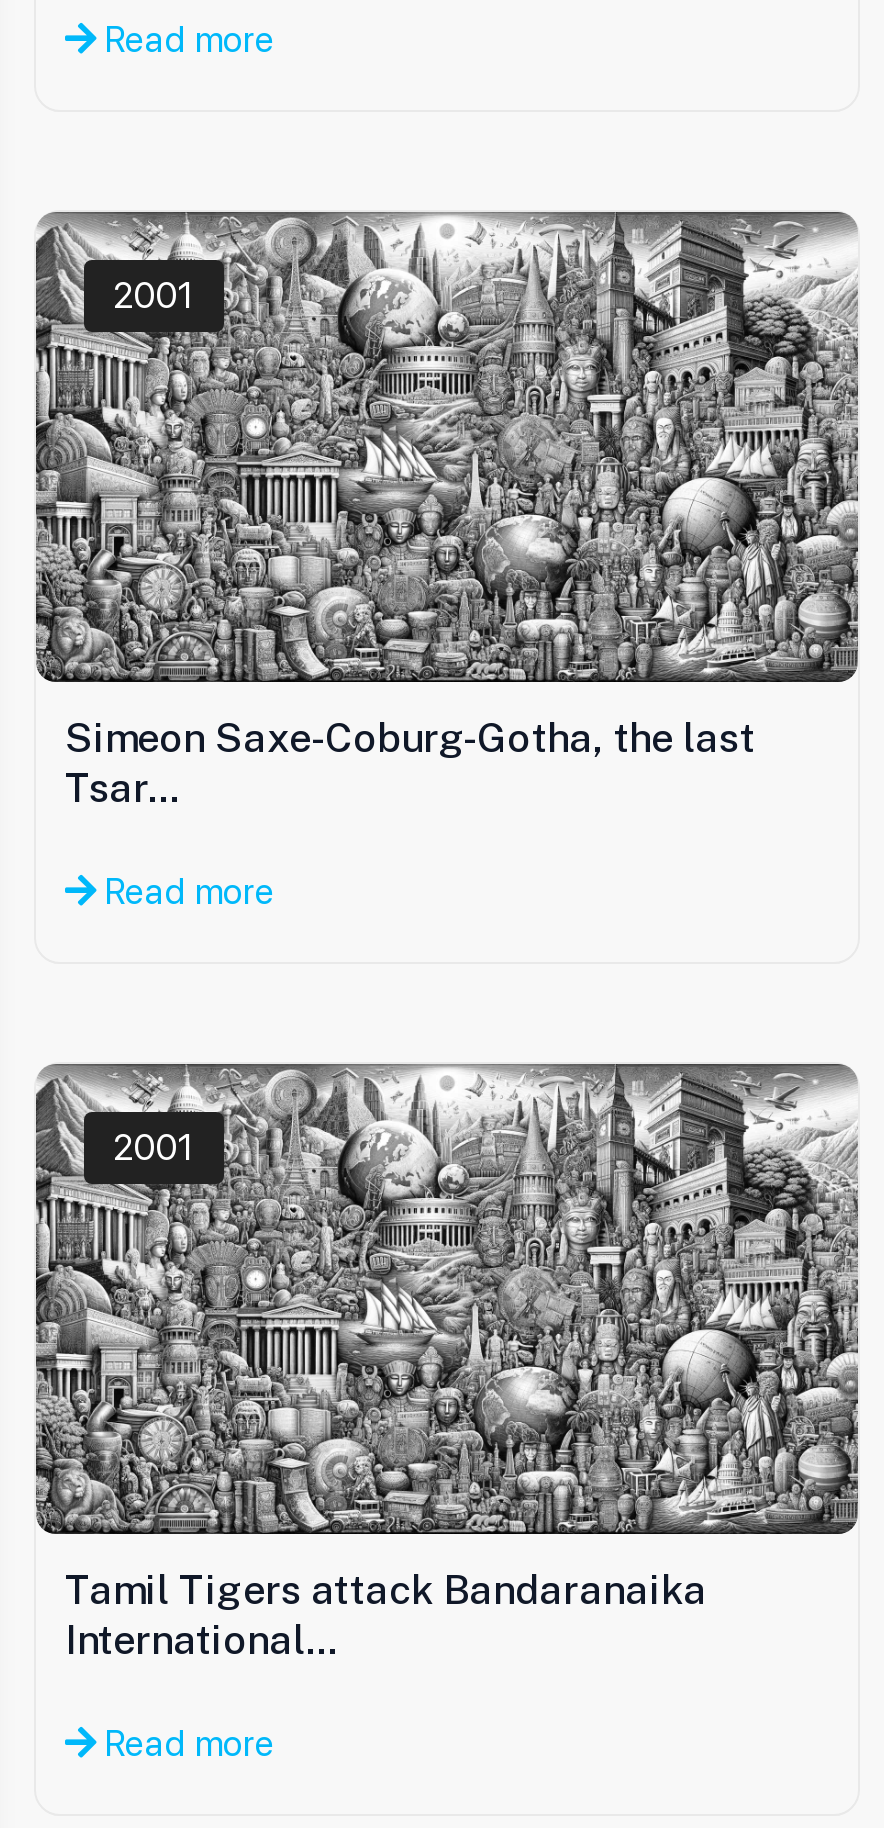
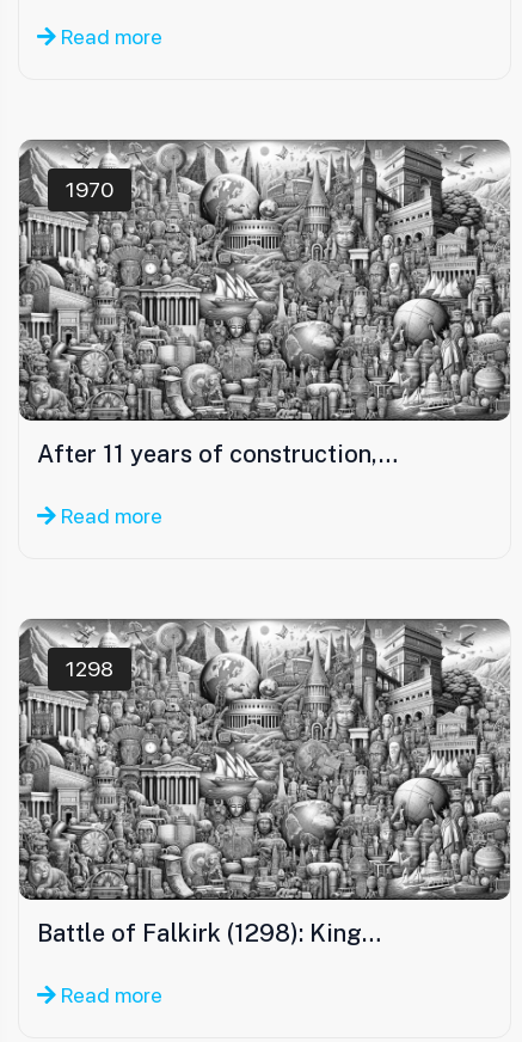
[133,275,193,317] 2001 -> [75,177,113,202] 1970
[65,715,755,813] Simeon Saxe-Coburg-Gotha, the last | Tsar… -> [36,440,397,469] After 11 years of construction,…
[133,1127,193,1169] 2001 -> [75,656,113,681] 1298
[65,1566,707,1664] Tamil Tigers attack Bandaranaika | International… -> [36,919,380,948] Battle of Falkirk (1298): King…

